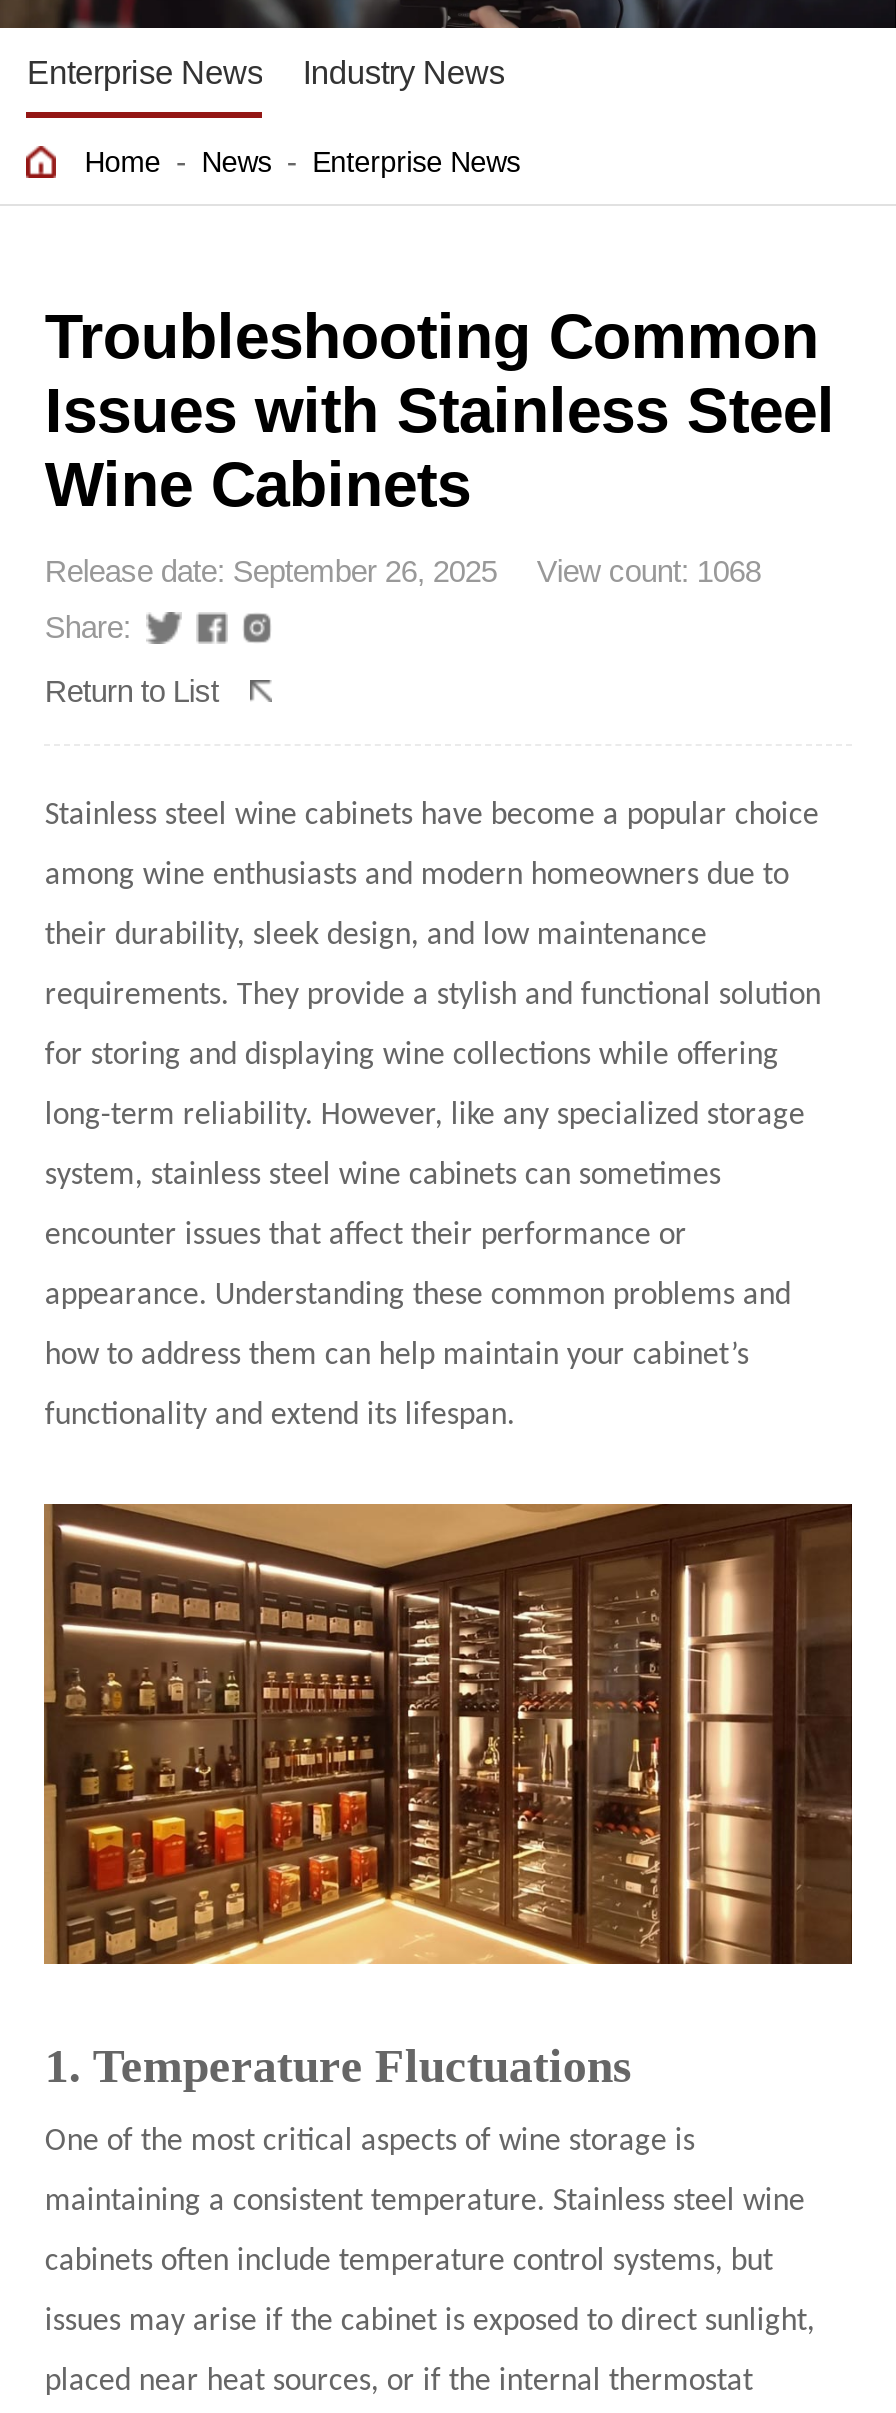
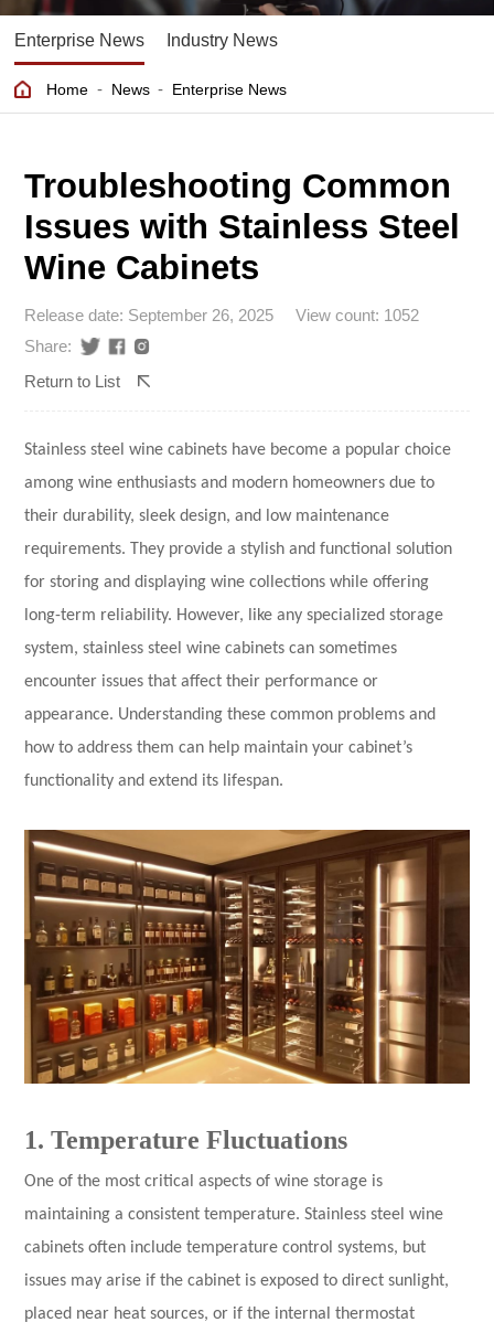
[45,554,761,588] Release date: September 26, 2025 View count: 1068 -> [25,306,419,324] Release date: September 26, 2025 View count: 1052

